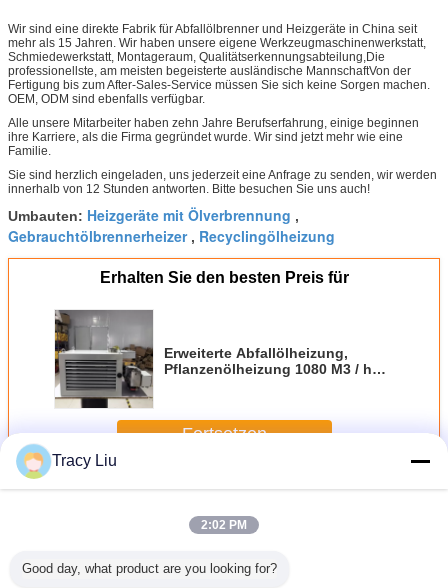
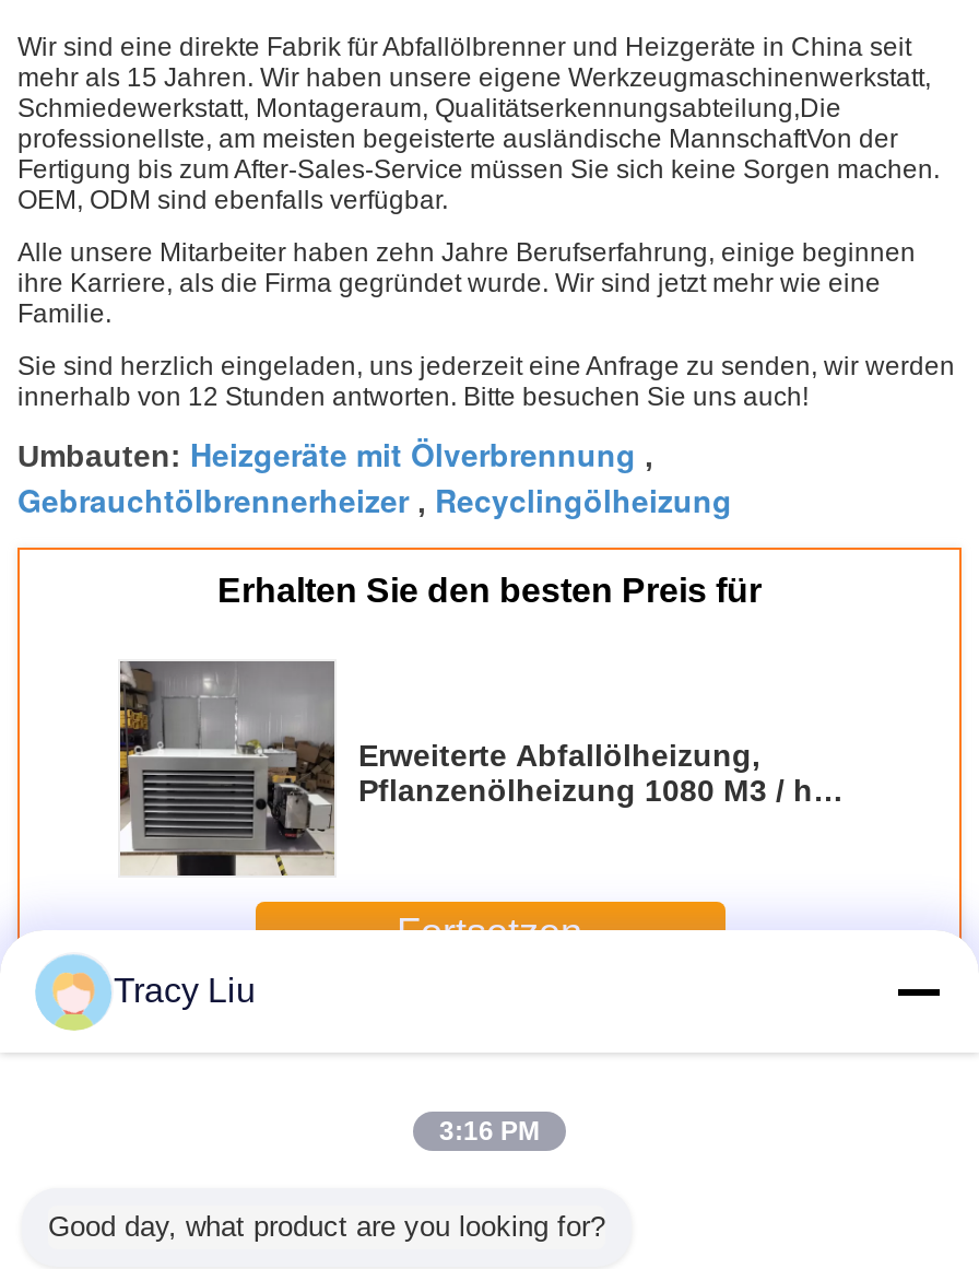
[201,518,247,532] 2:02 PM -> [439,1116,540,1147] 3:16 PM

